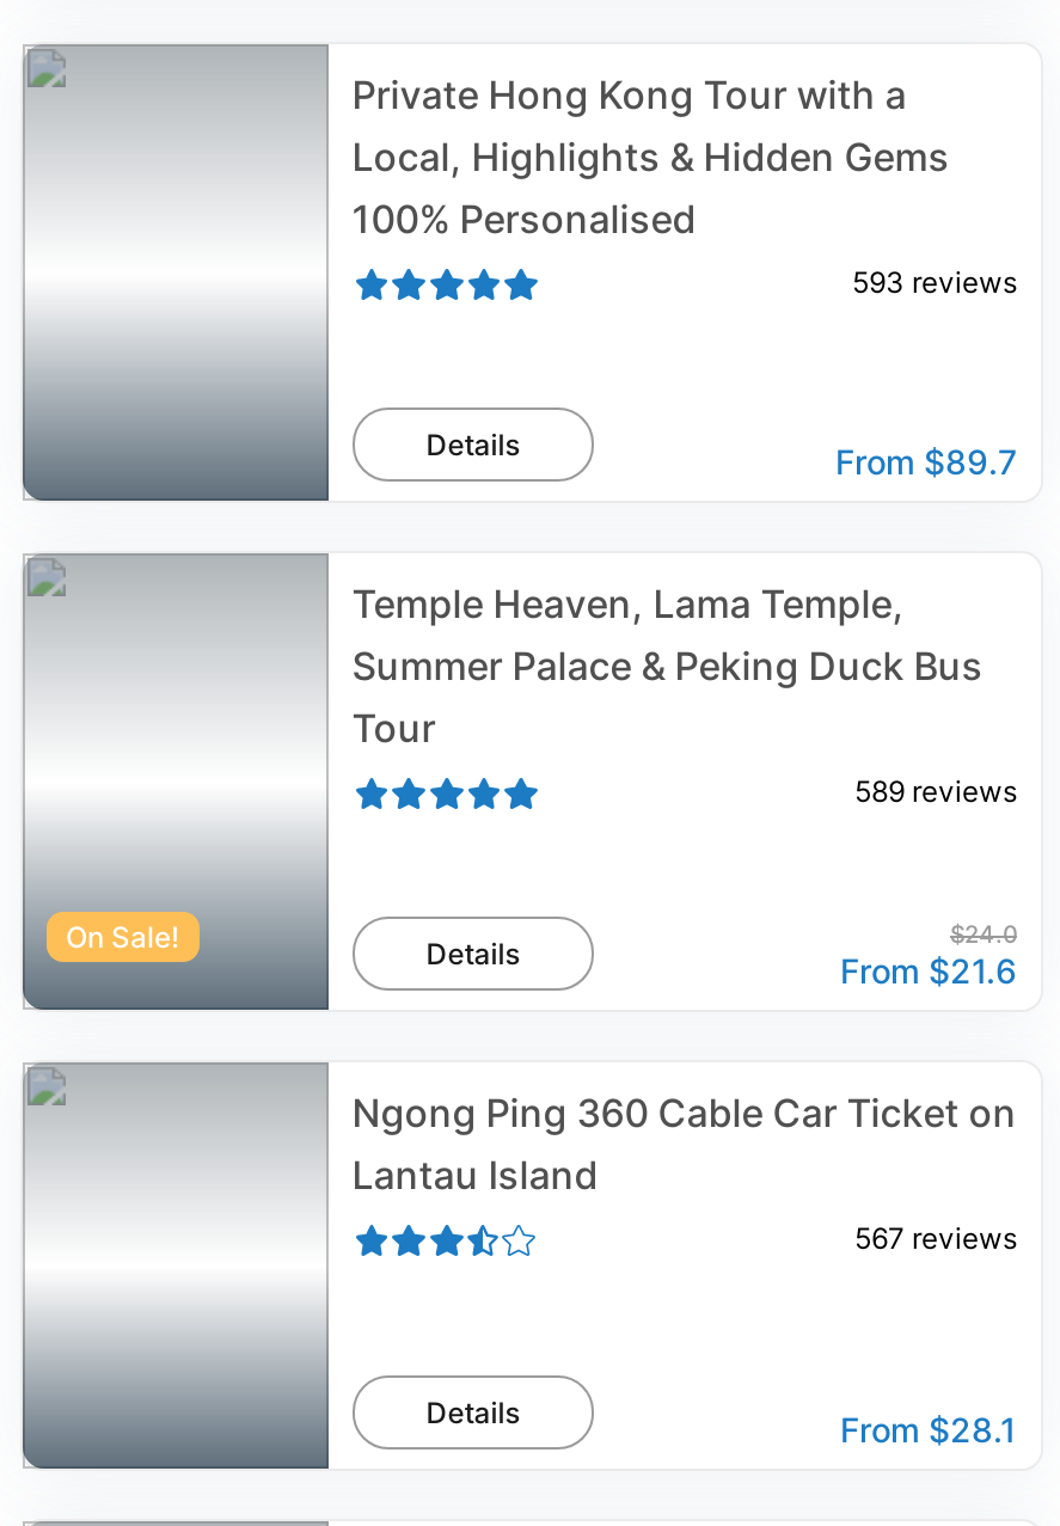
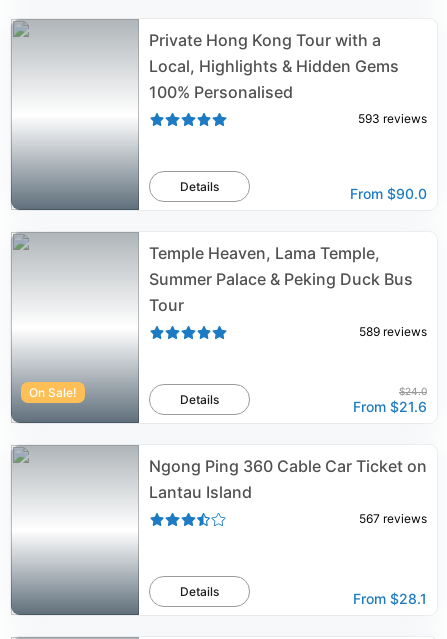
[835,441,1017,482] From $89.7 -> [350,185,427,202] From $90.0

